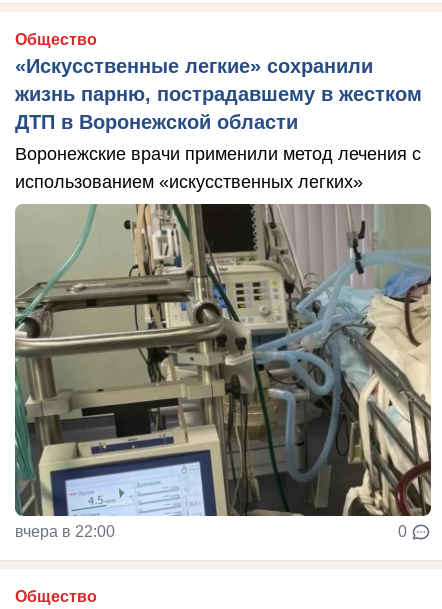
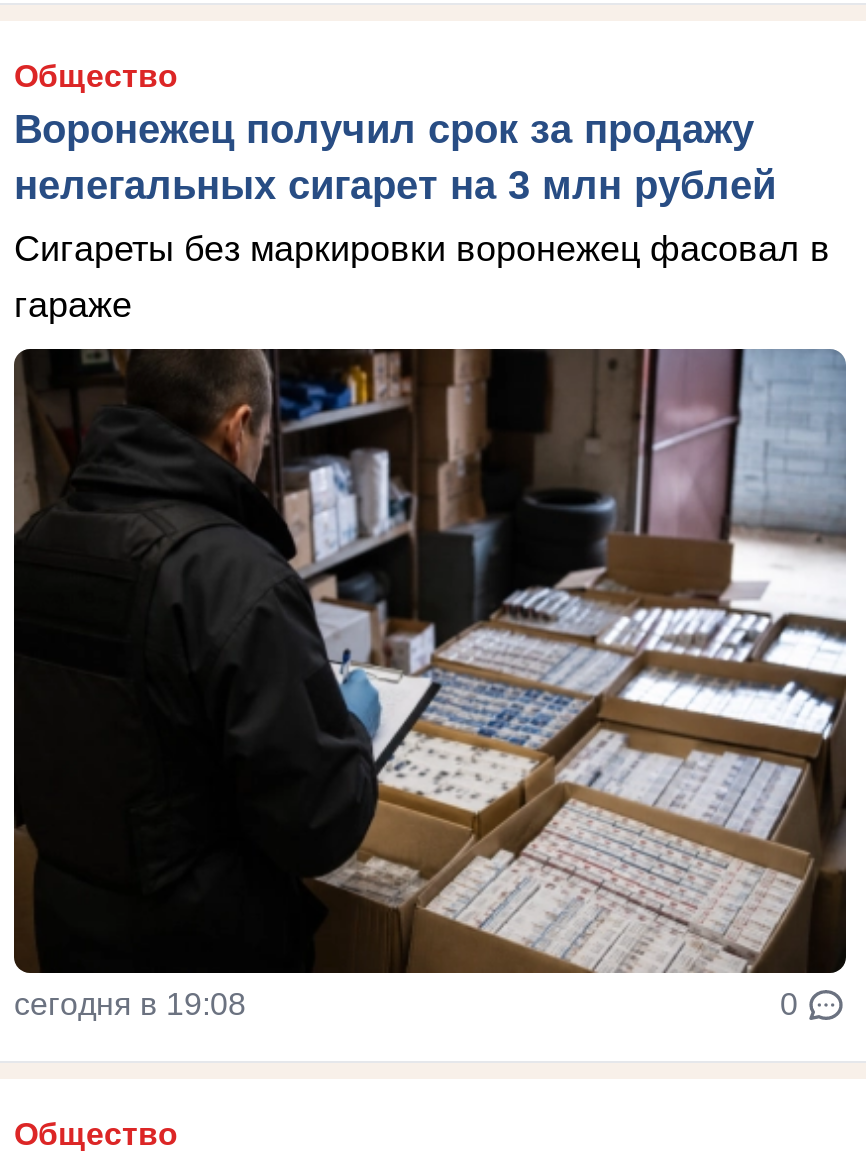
[15,55,422,133] «Искусственные легкие» сохранили | жизнь парню, пострадавшему в жестком | ДТП в Воронежской области -> [14,107,776,207] Воронежец получил срок за продажу | нелегальных сигарет на 3 млн рублей
[15,144,421,192] Воронежские врачи применили метод лечения с | использованием «искусственных легких» -> [14,229,830,325] Сигареты без маркировки воронежец фасовал в | гараже
[14,203,432,540] [image] | вчера в 22:00 -> [12,349,848,1021] [image] | сегодня в 19:08

